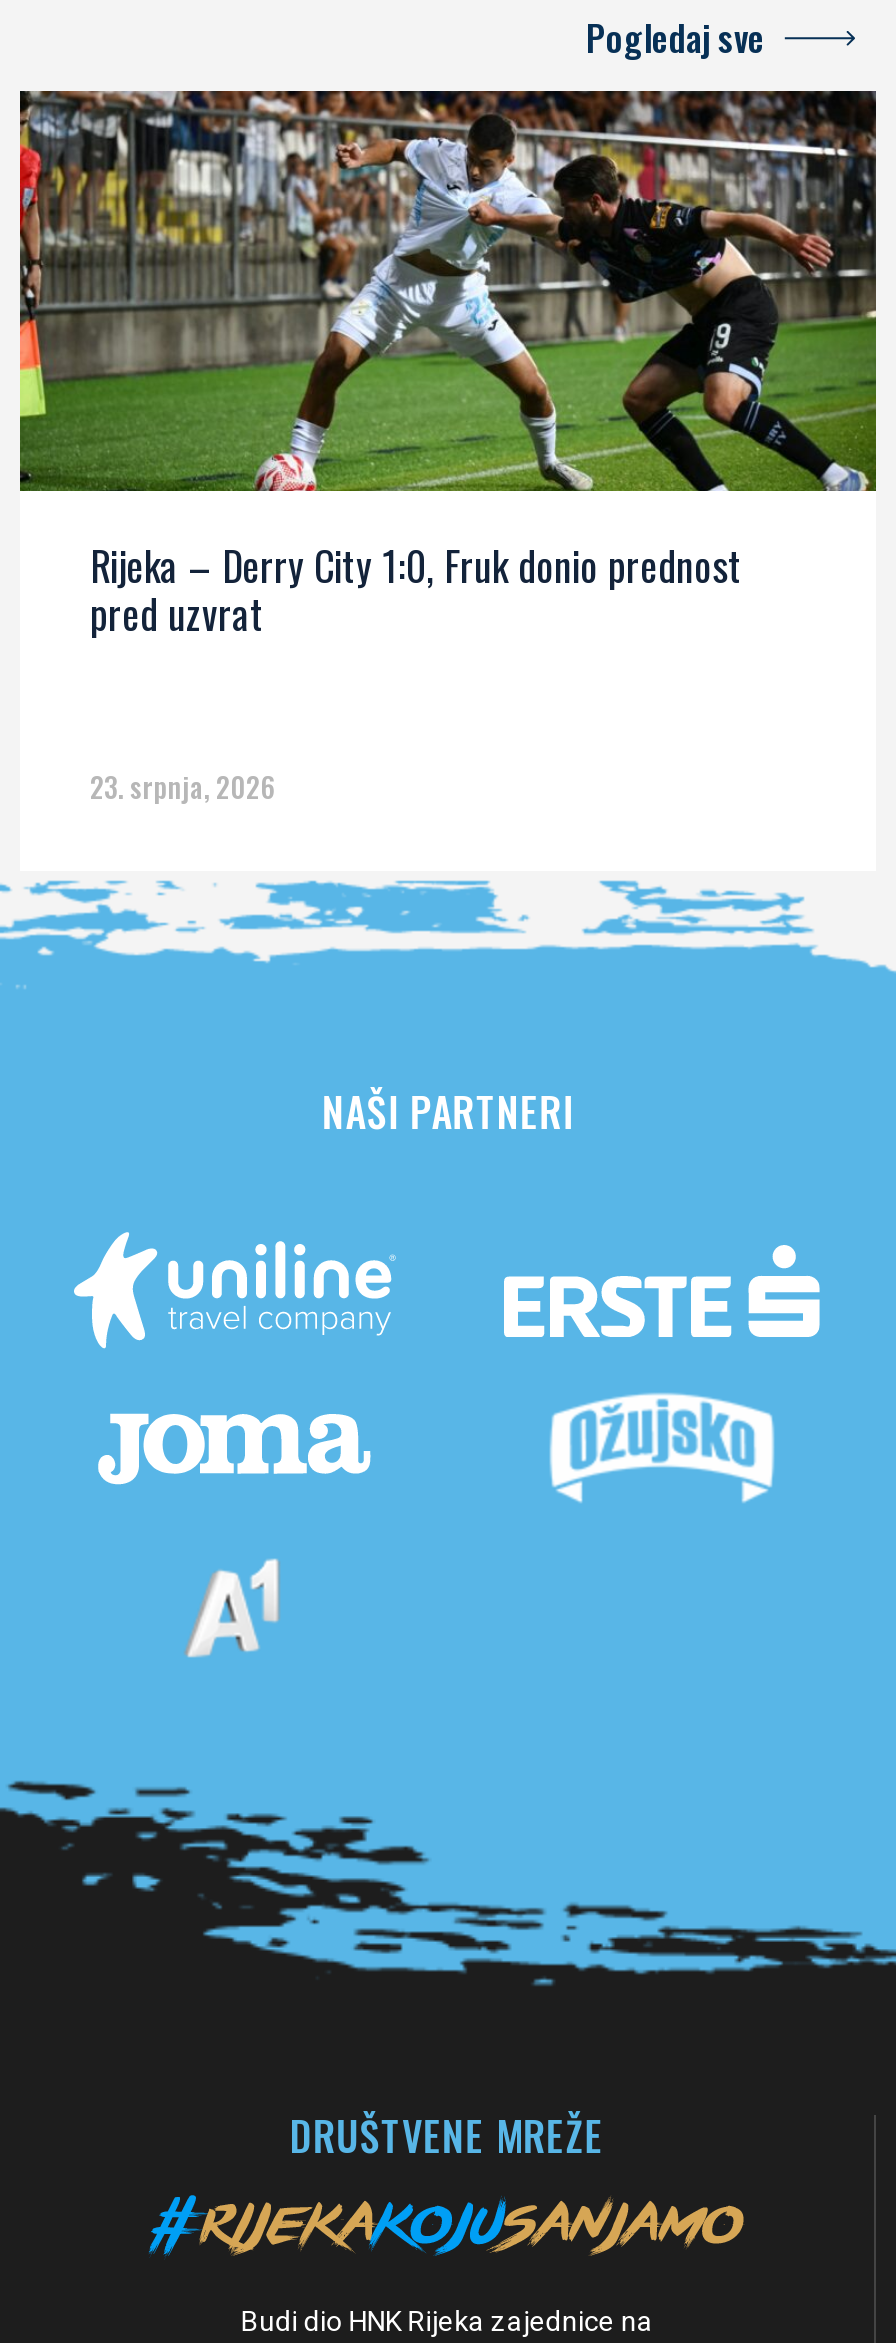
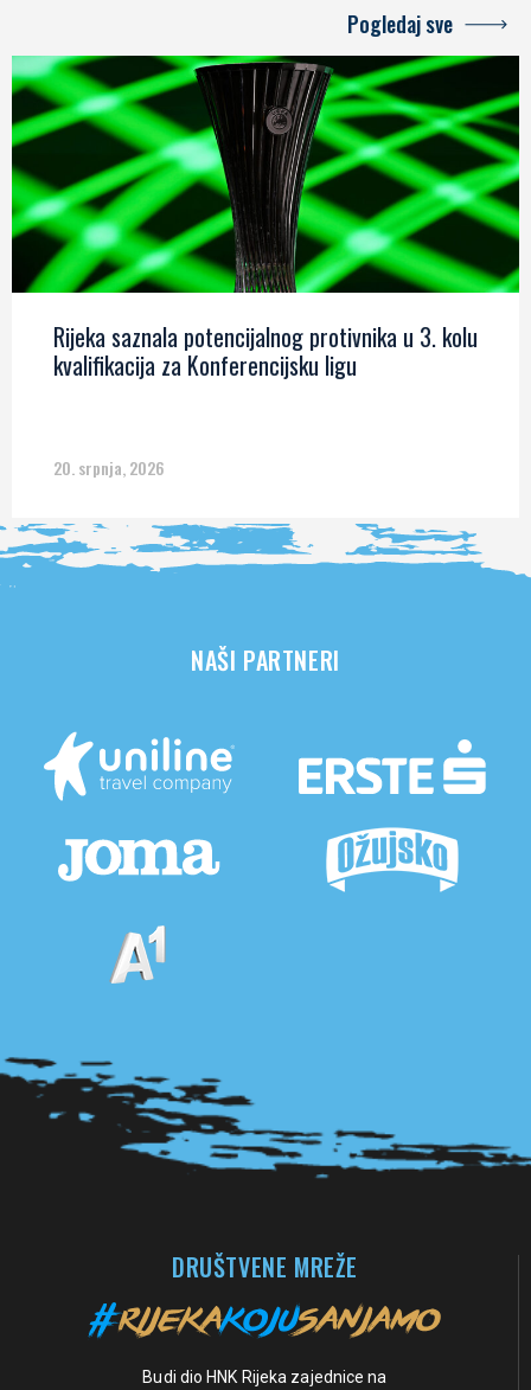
[18,89,878,643] [image] | Rijeka – Derry City 1:0, Fruk donio prednost | pred uzvrat -> [11,55,520,383] [image] | Rijeka saznala potencijalnog protivnika u 3. kolu | kvalifikacija za Konferencijsku ligu
[90,765,276,807] 23. srpnja, 2026 -> [53,455,165,480] 20. srpnja, 2026

